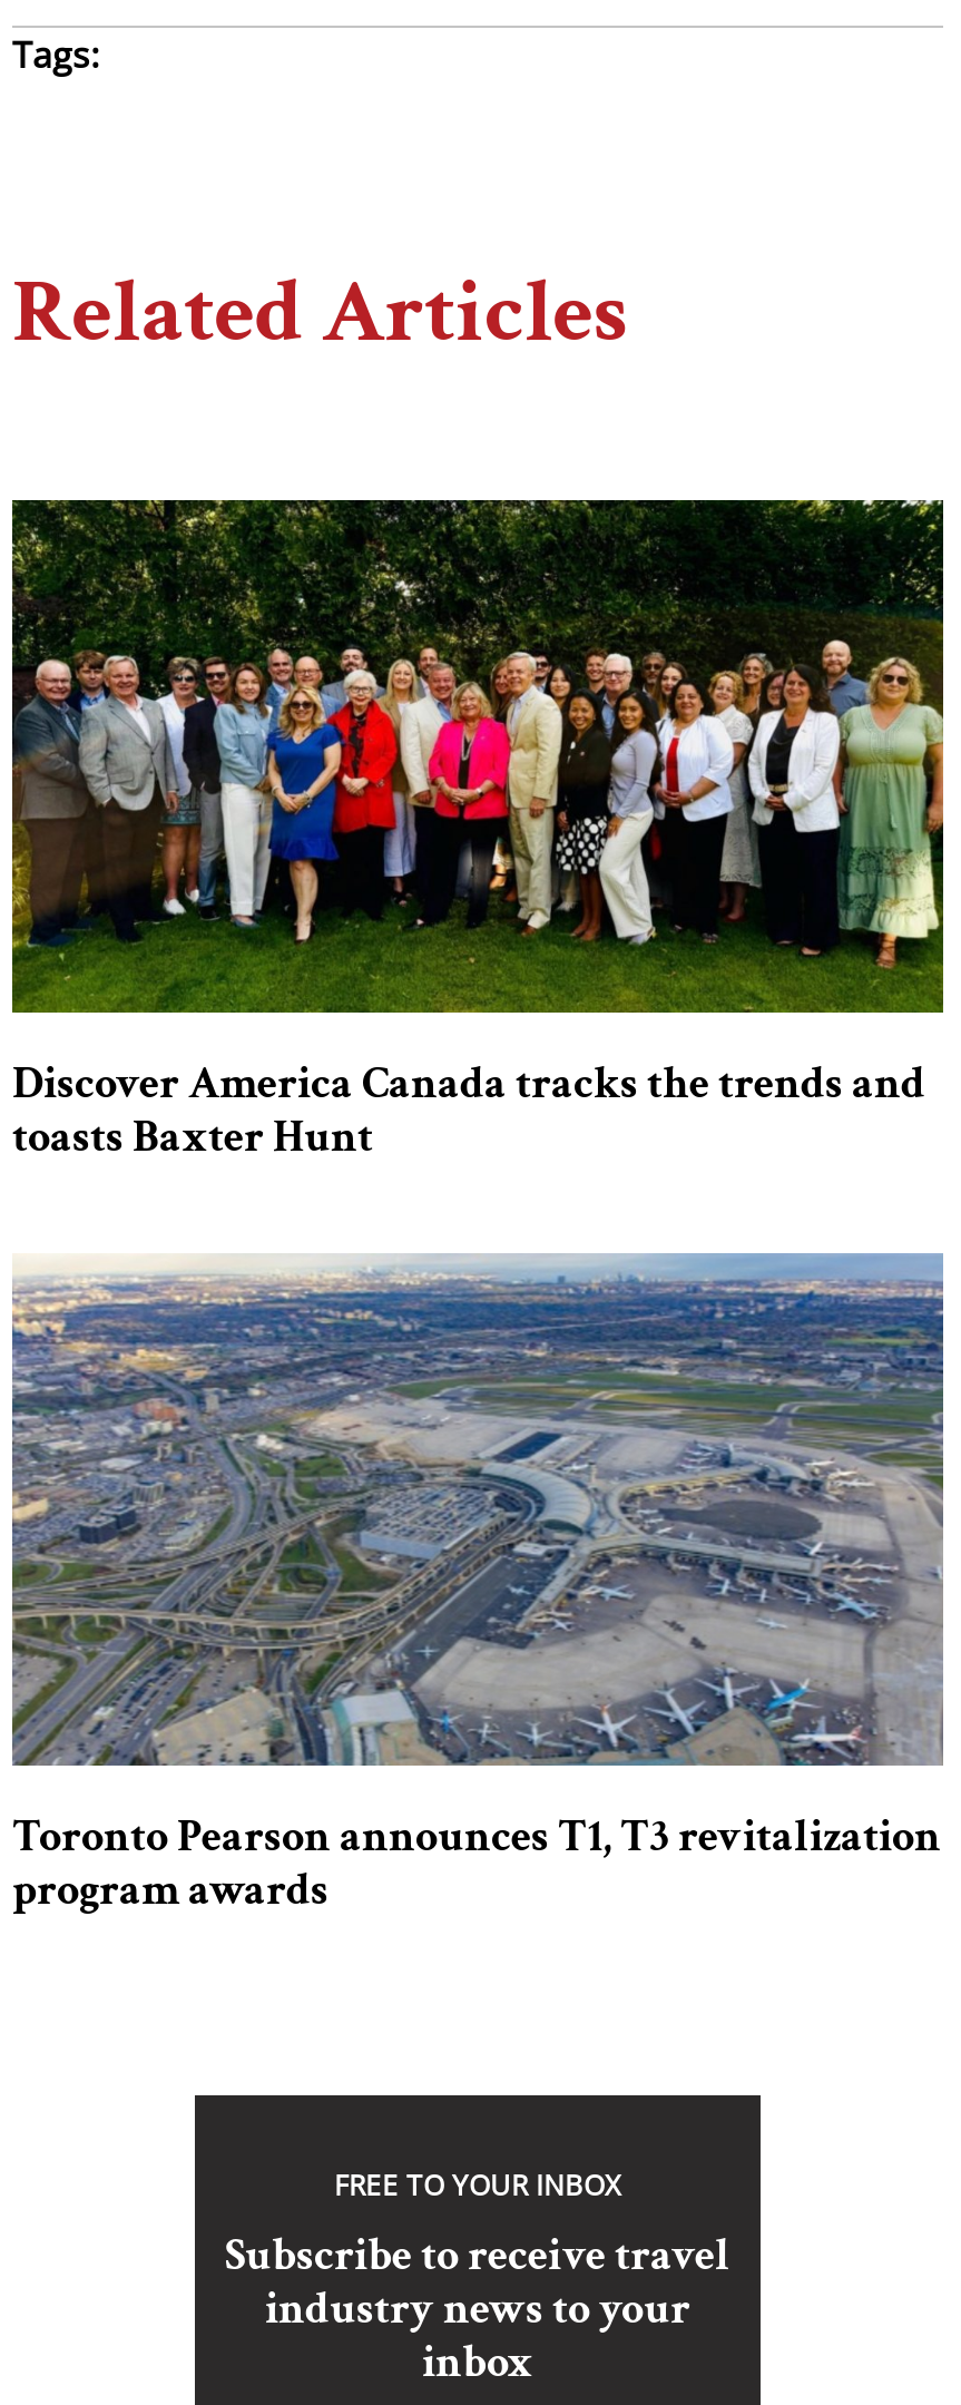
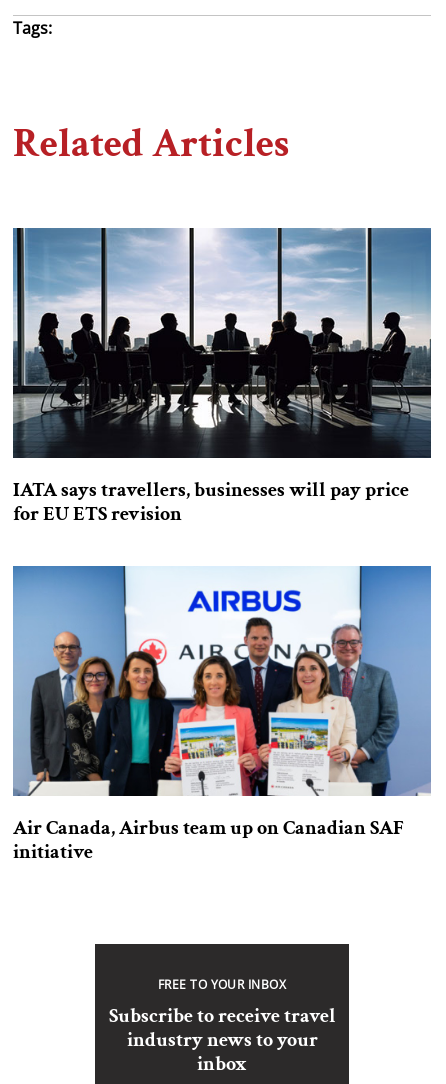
[10,498,945,1166] [image] | Discover America Canada tracks the trends and | toasts Baxter Hunt -> [12,227,432,527] [image] | IATA says travellers, businesses will pay price | for EU ETS revision
[12,1253,945,1919] [image] | Toronto Pearson announces T1, T3 revitalization | program awards -> [12,565,431,865] [image] | Air Canada, Airbus team up on Canadian SAF | initiative

